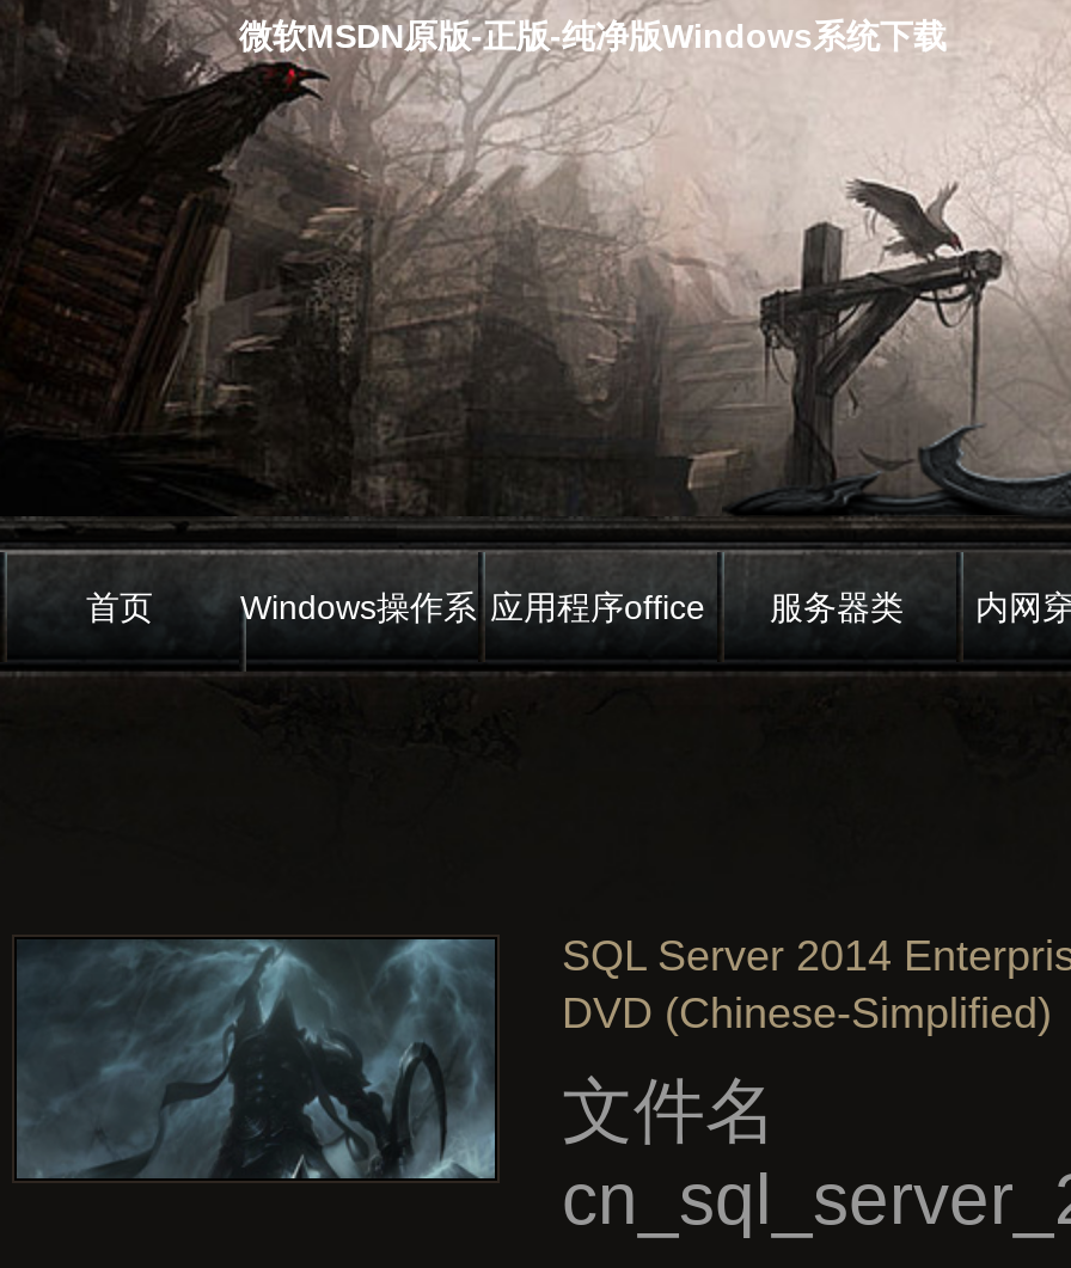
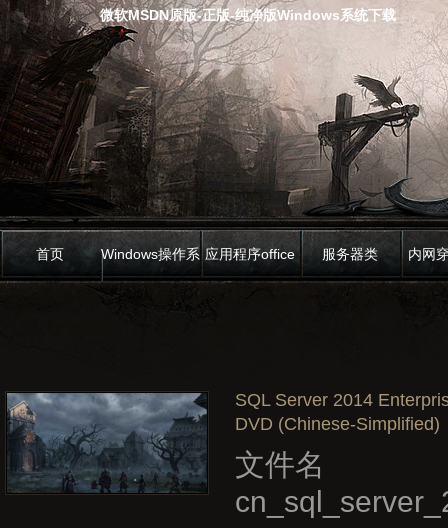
[17,939,497,1181] [image] -> [7,392,207,493] [image]

